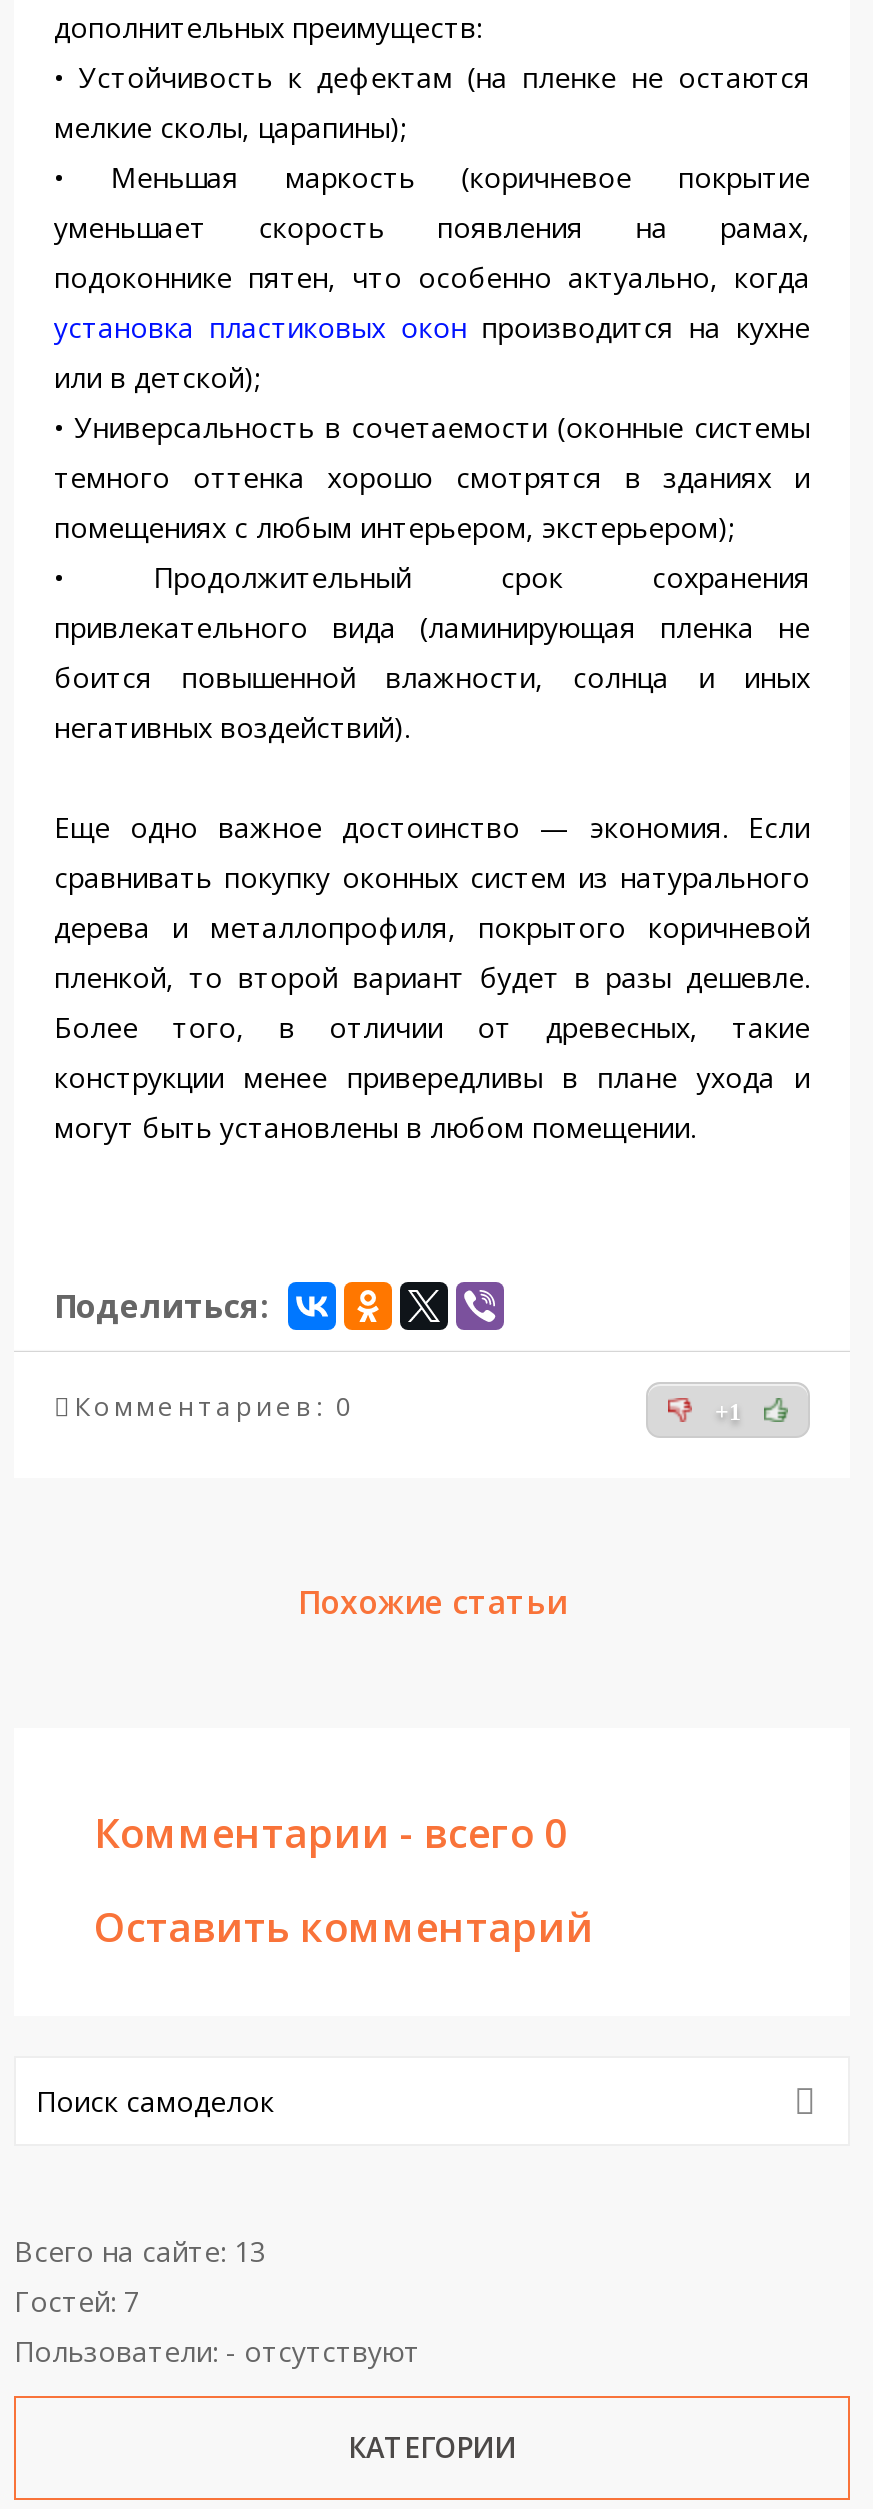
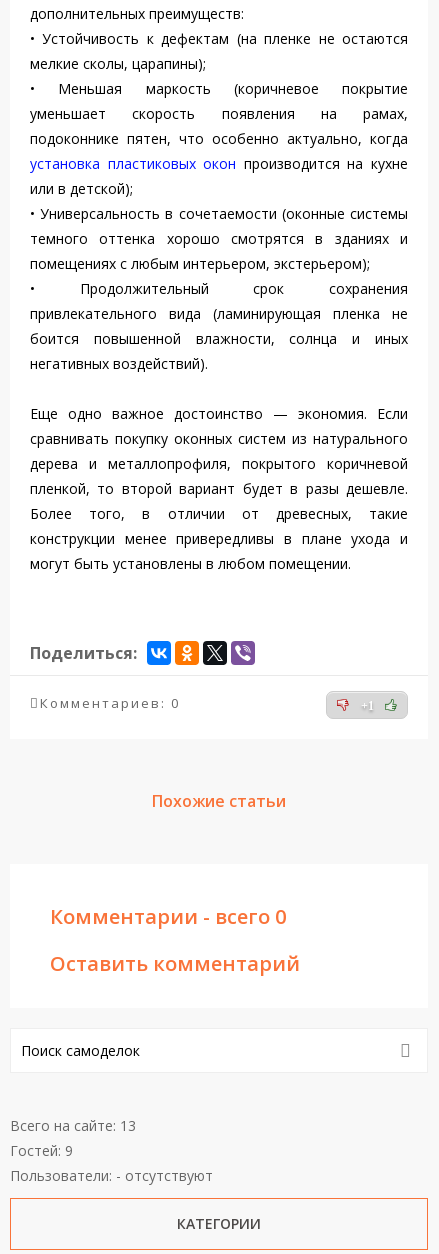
[14,2281,140,2319] Гостей: 7 -> [10,1141,73,1160] Гостей: 9

